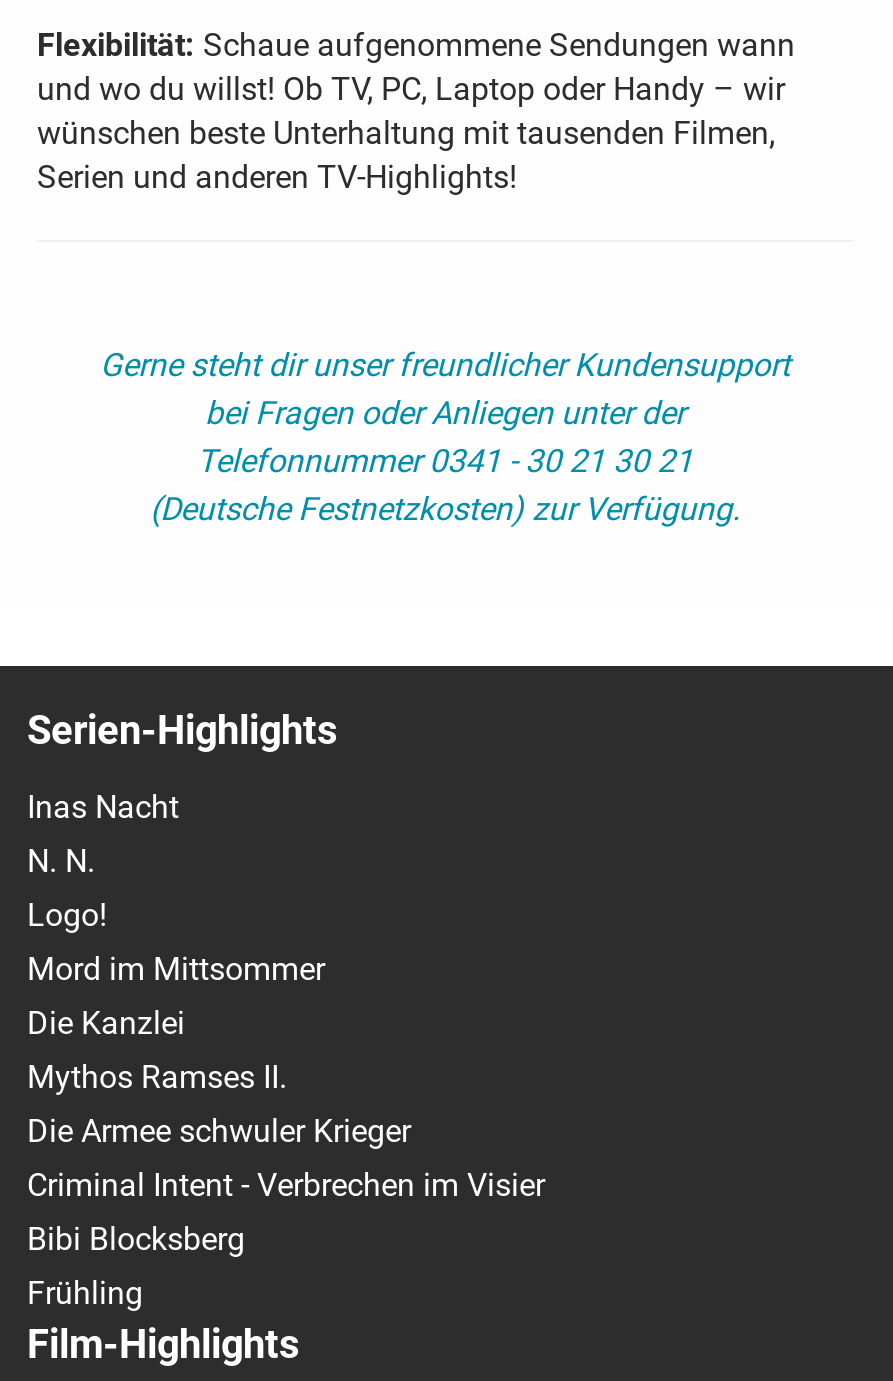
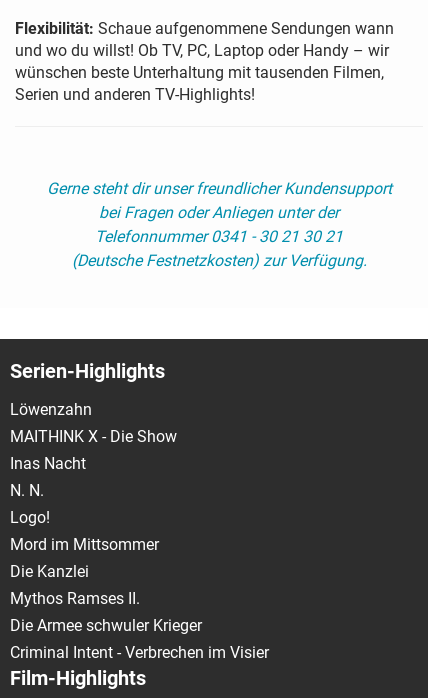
none -> [10,400,177,446] Löwenzahn | MAITHINK X - Die Show
moved [27,788,545,1204] -> [10,454,269,662]: Inas Nacht | N. N. | Logo! | Mord im Mittsommer | Die Kanzlei | Mythos Ramses II. | Die Armee schwuler Krieger | Criminal Intent - Verbrechen im Visier
[27,1220,245,1312] Bibi Blocksberg | Frühling -> none

